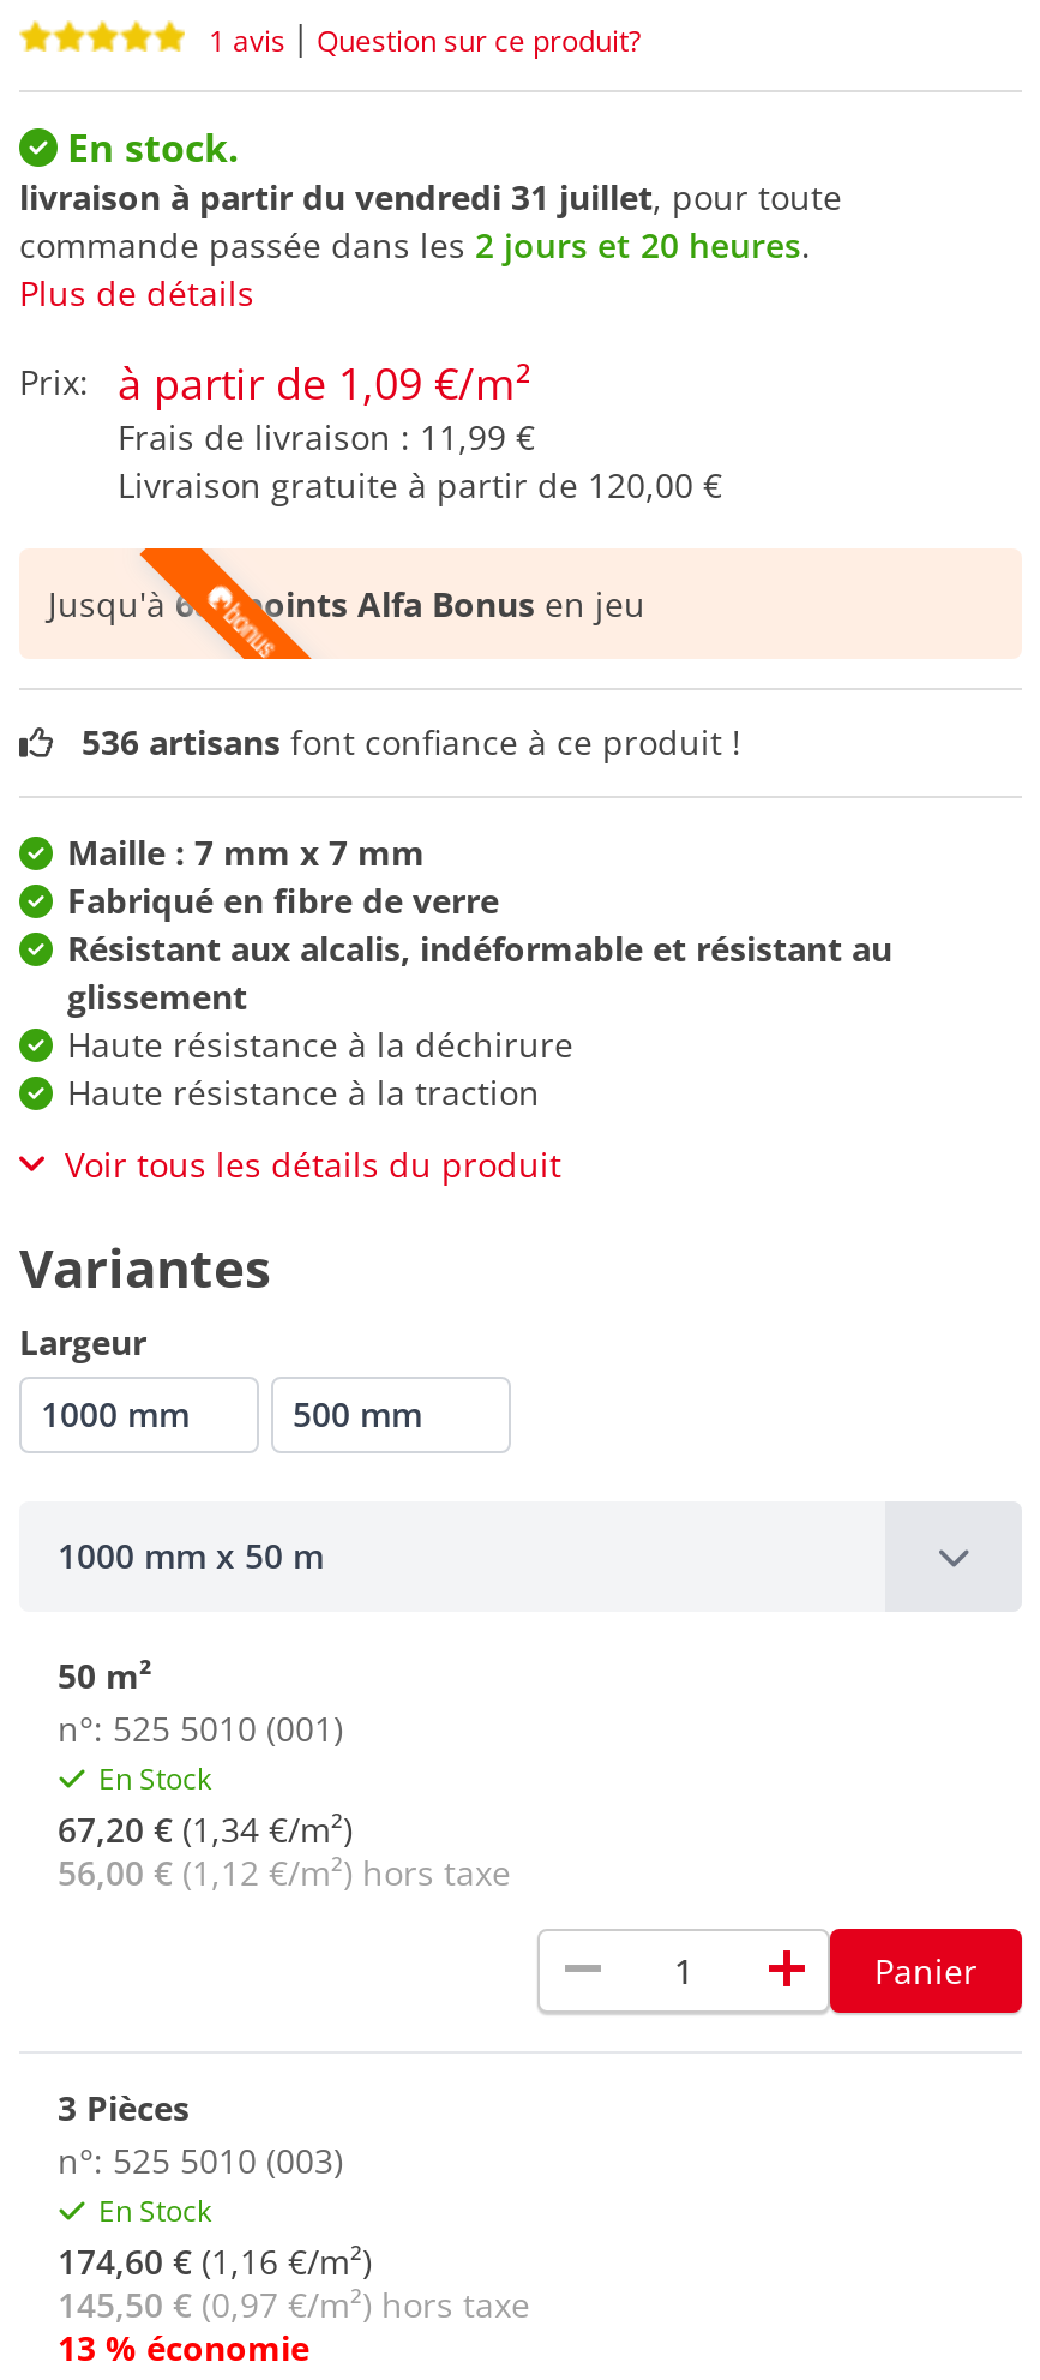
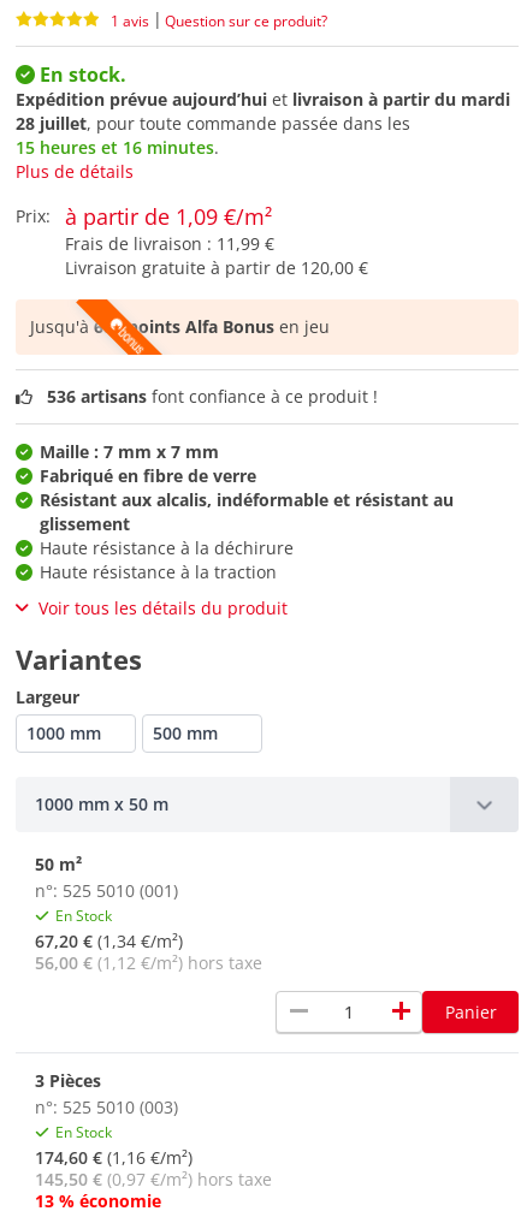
[19,175,842,268] livraison à partir du vendredi 31 juillet, pour toute | commande passée dans les 2 jours et 20 heures. -> [16,88,510,159] Expédition prévue aujourd’hui et livraison à partir du mardi | 28 juillet, pour toute commande passée dans les | 15 heures et 16 minutes.

